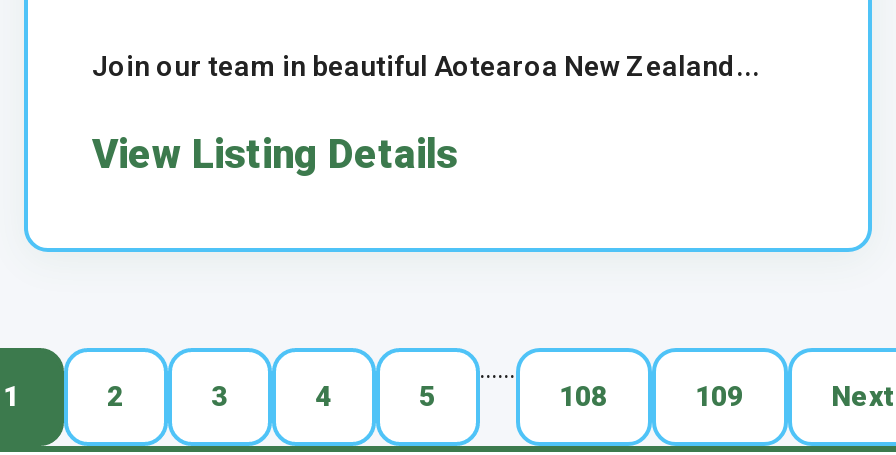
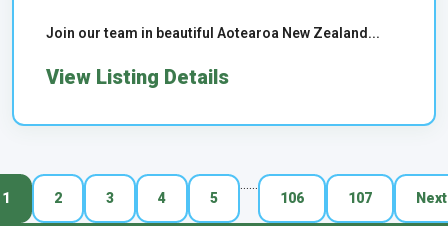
[559,380,607,412] 108 -> [279,190,303,206] 106
[695,380,743,412] 109 -> [347,190,371,206] 107

